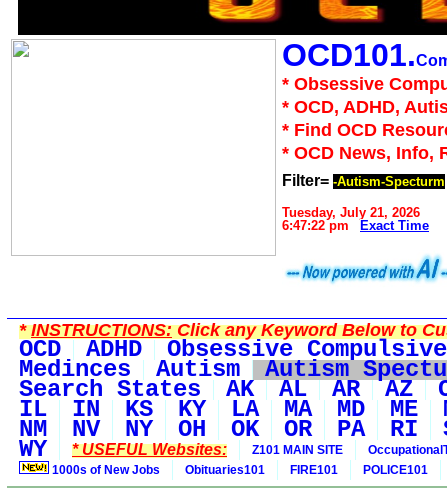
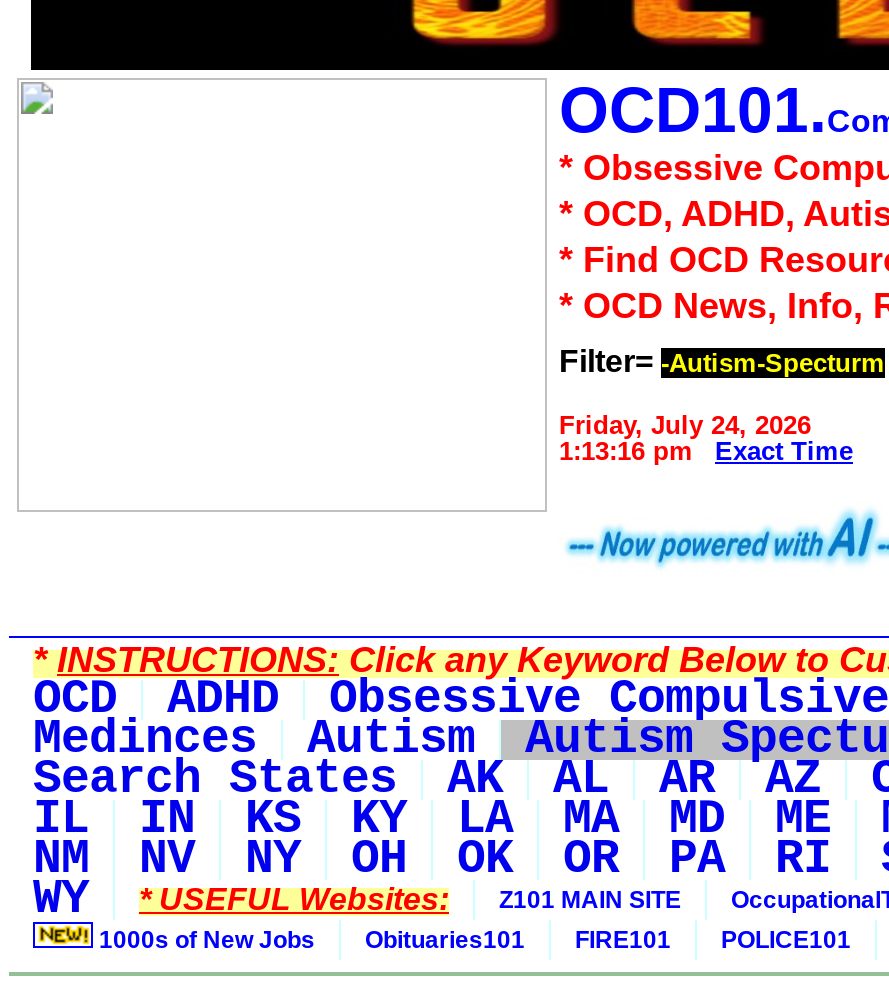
[282,205,420,220] Tuesday, July 21, 2026 -> [559,410,811,440] Friday, July 24, 2026
[282,218,429,233] 6:47:22 pm Exact Time -> [559,436,853,466] 1:13:16 pm Exact Time

